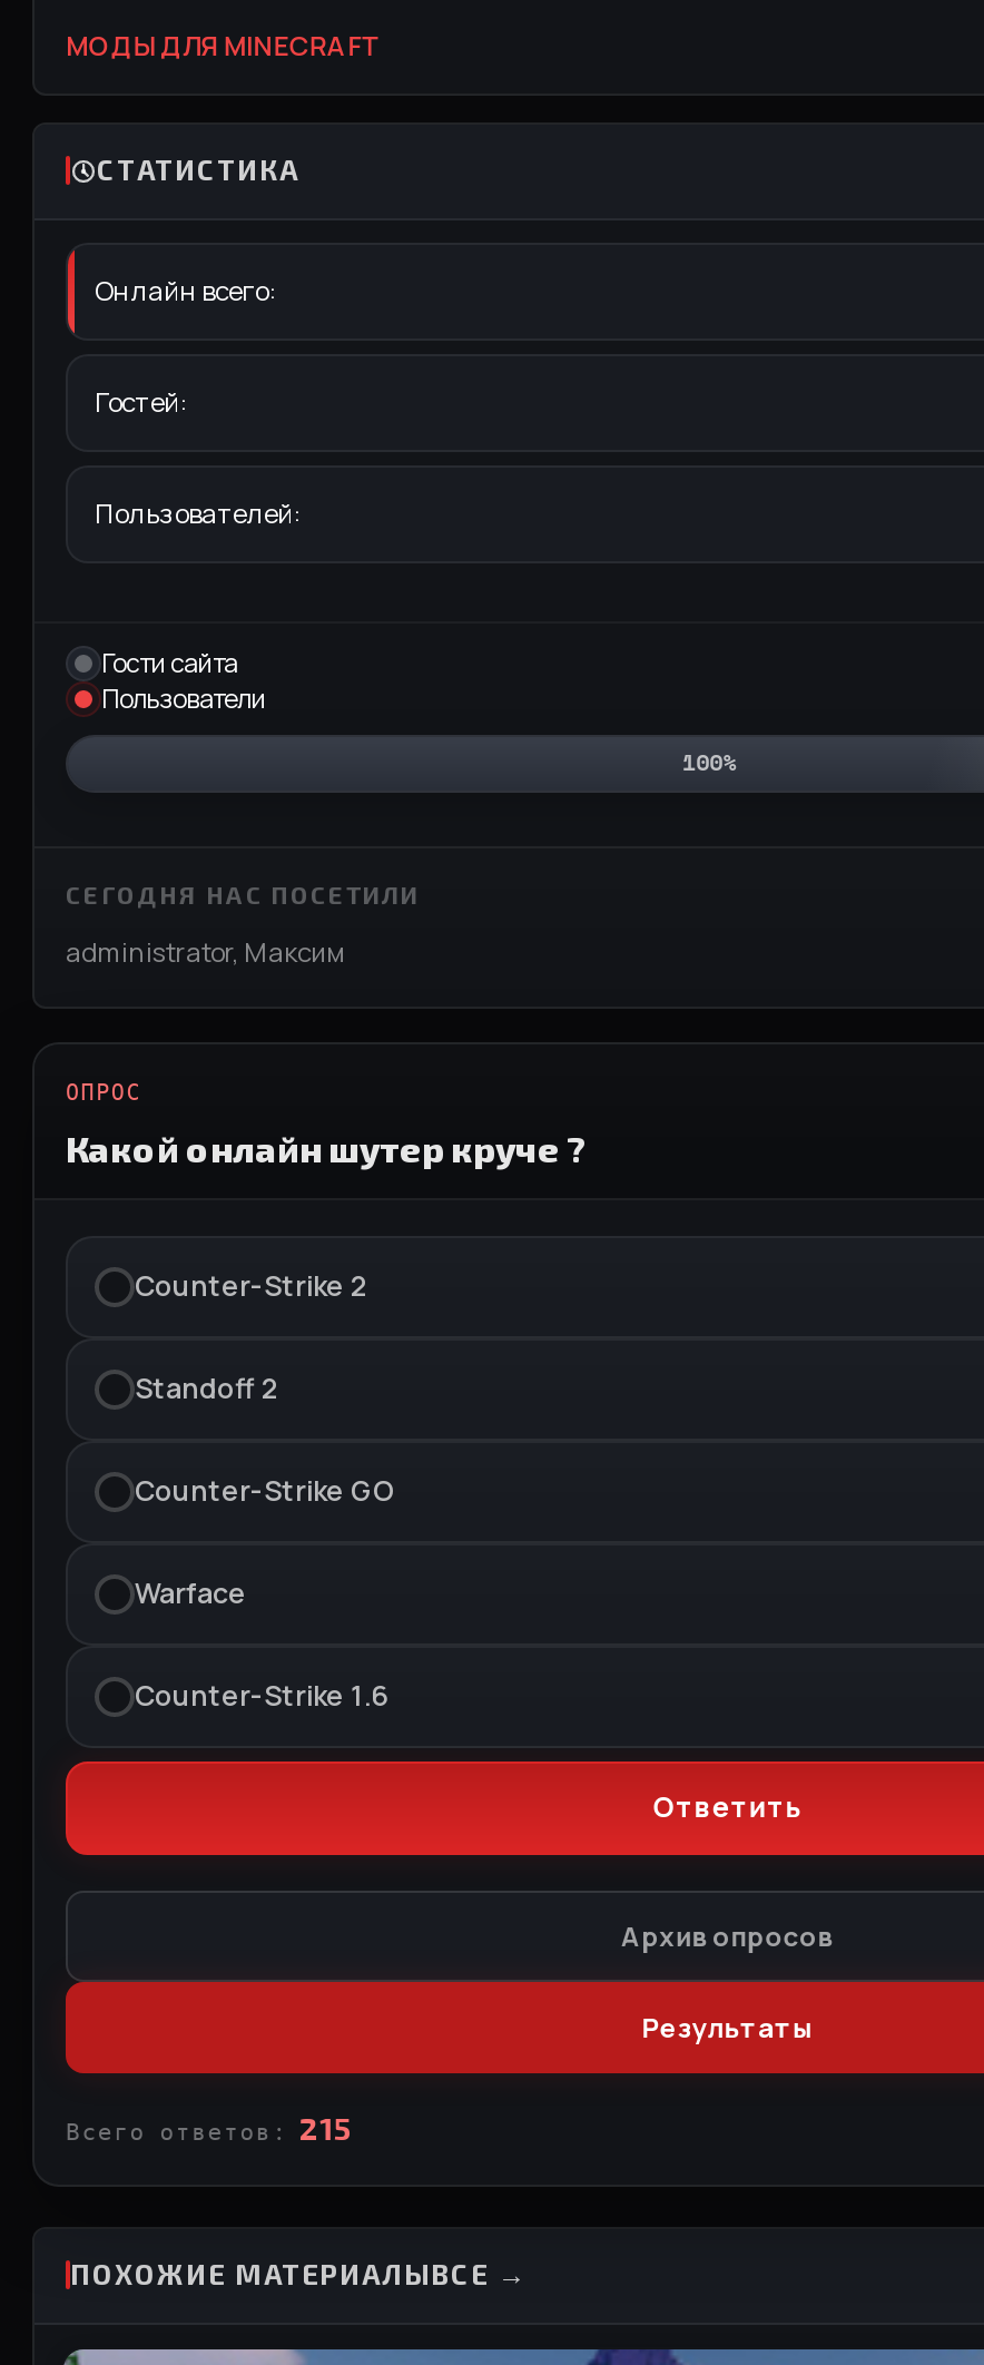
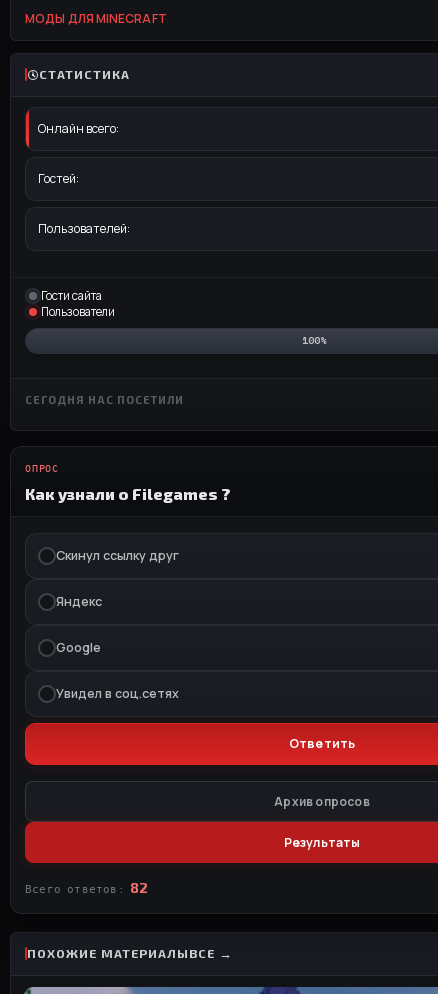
[66,932,346,970] administrator, Максим -> none
[66,1126,589,1714] Какой онлайн шутер круче ? | Counter-Strike 2 | Standoff 2 | Counter-Strike GO | Warface | Counter-Strike 1.6 -> [25,484,231,702] Как узнали о Filegames ? | Скинул ссылку друг | Яндекс | Google | Увидел в соц.сетях
[66,2108,352,2148] Всего ответов: 215 -> [25,879,148,897] Всего ответов: 82

